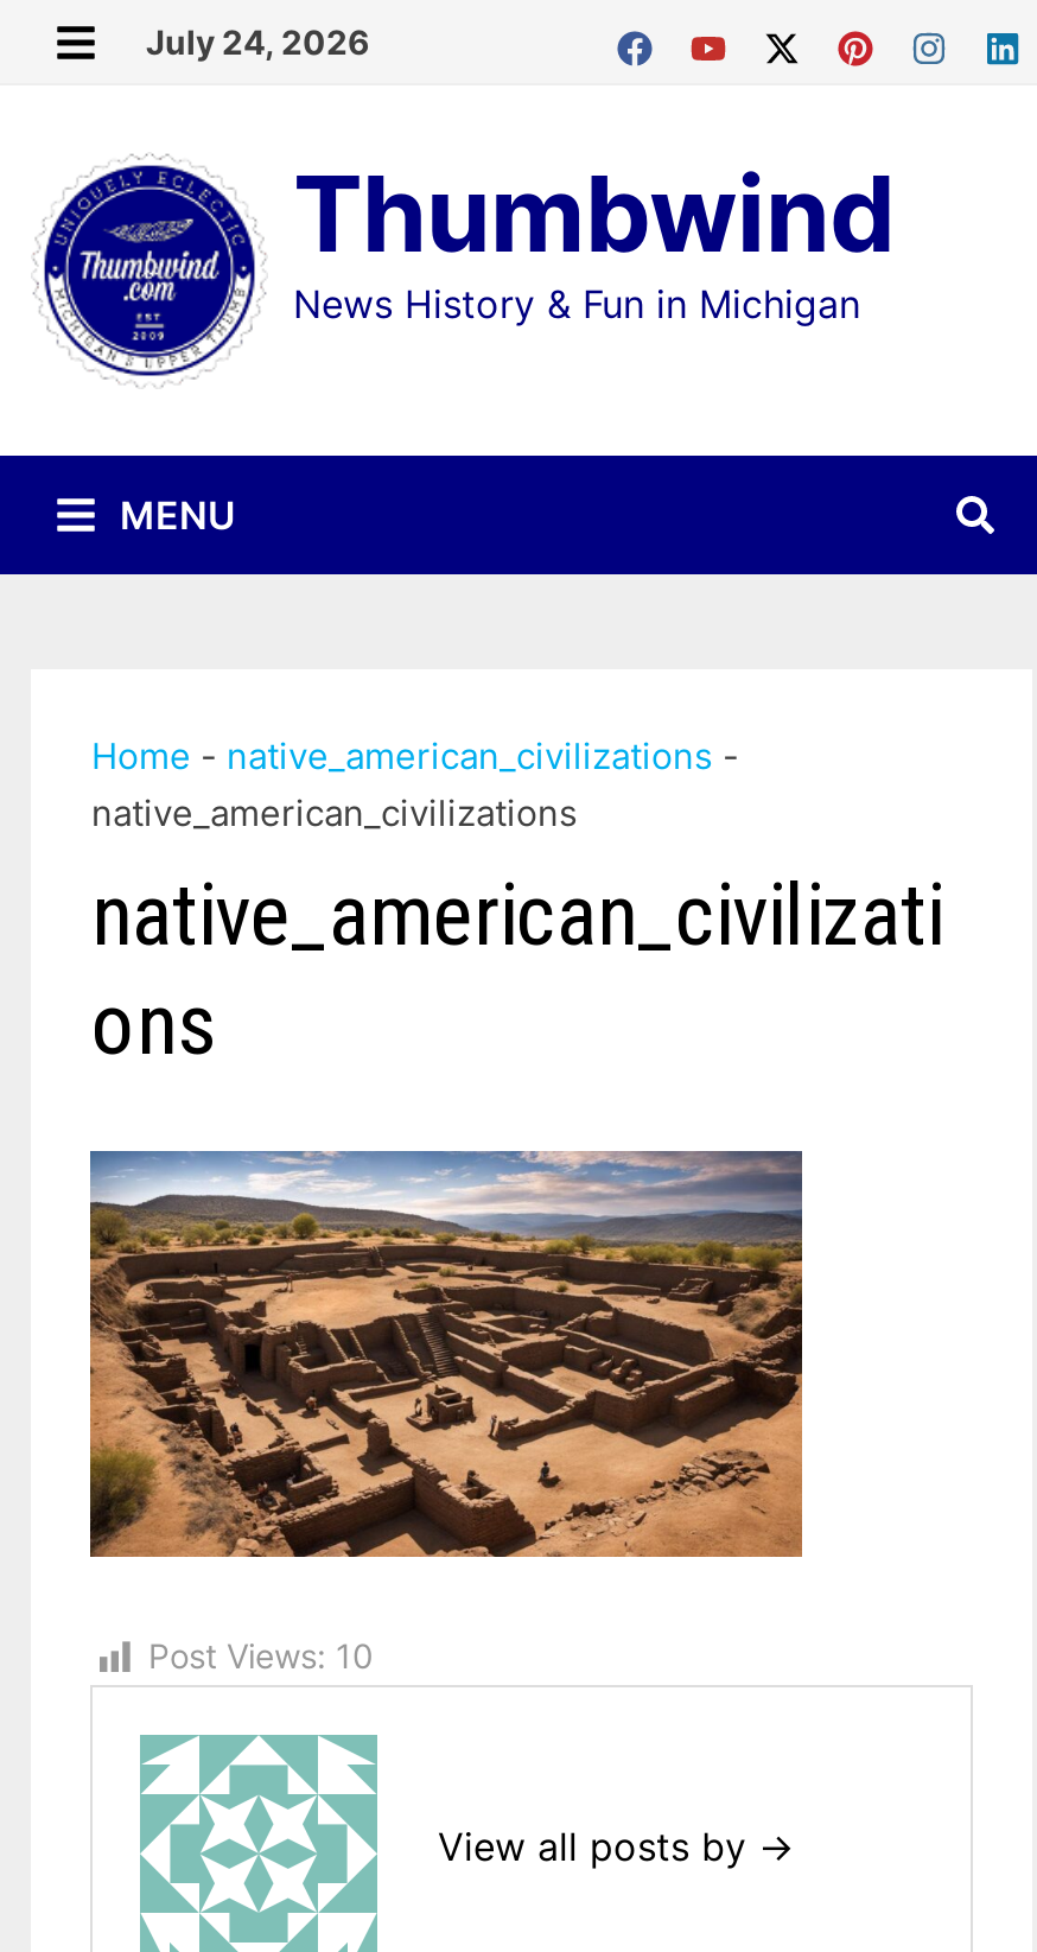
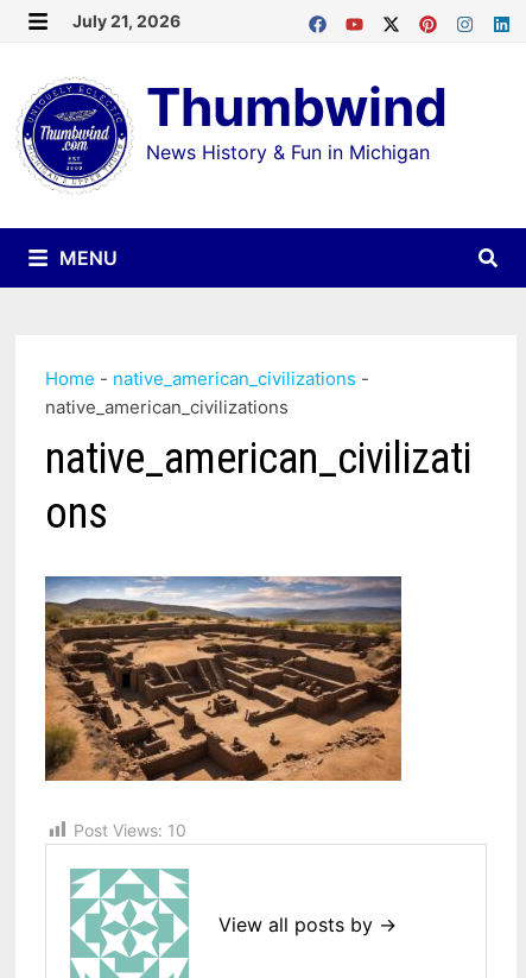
[146,21,369,62] July 24, 2026 -> [73,11,181,31] July 21, 2026

